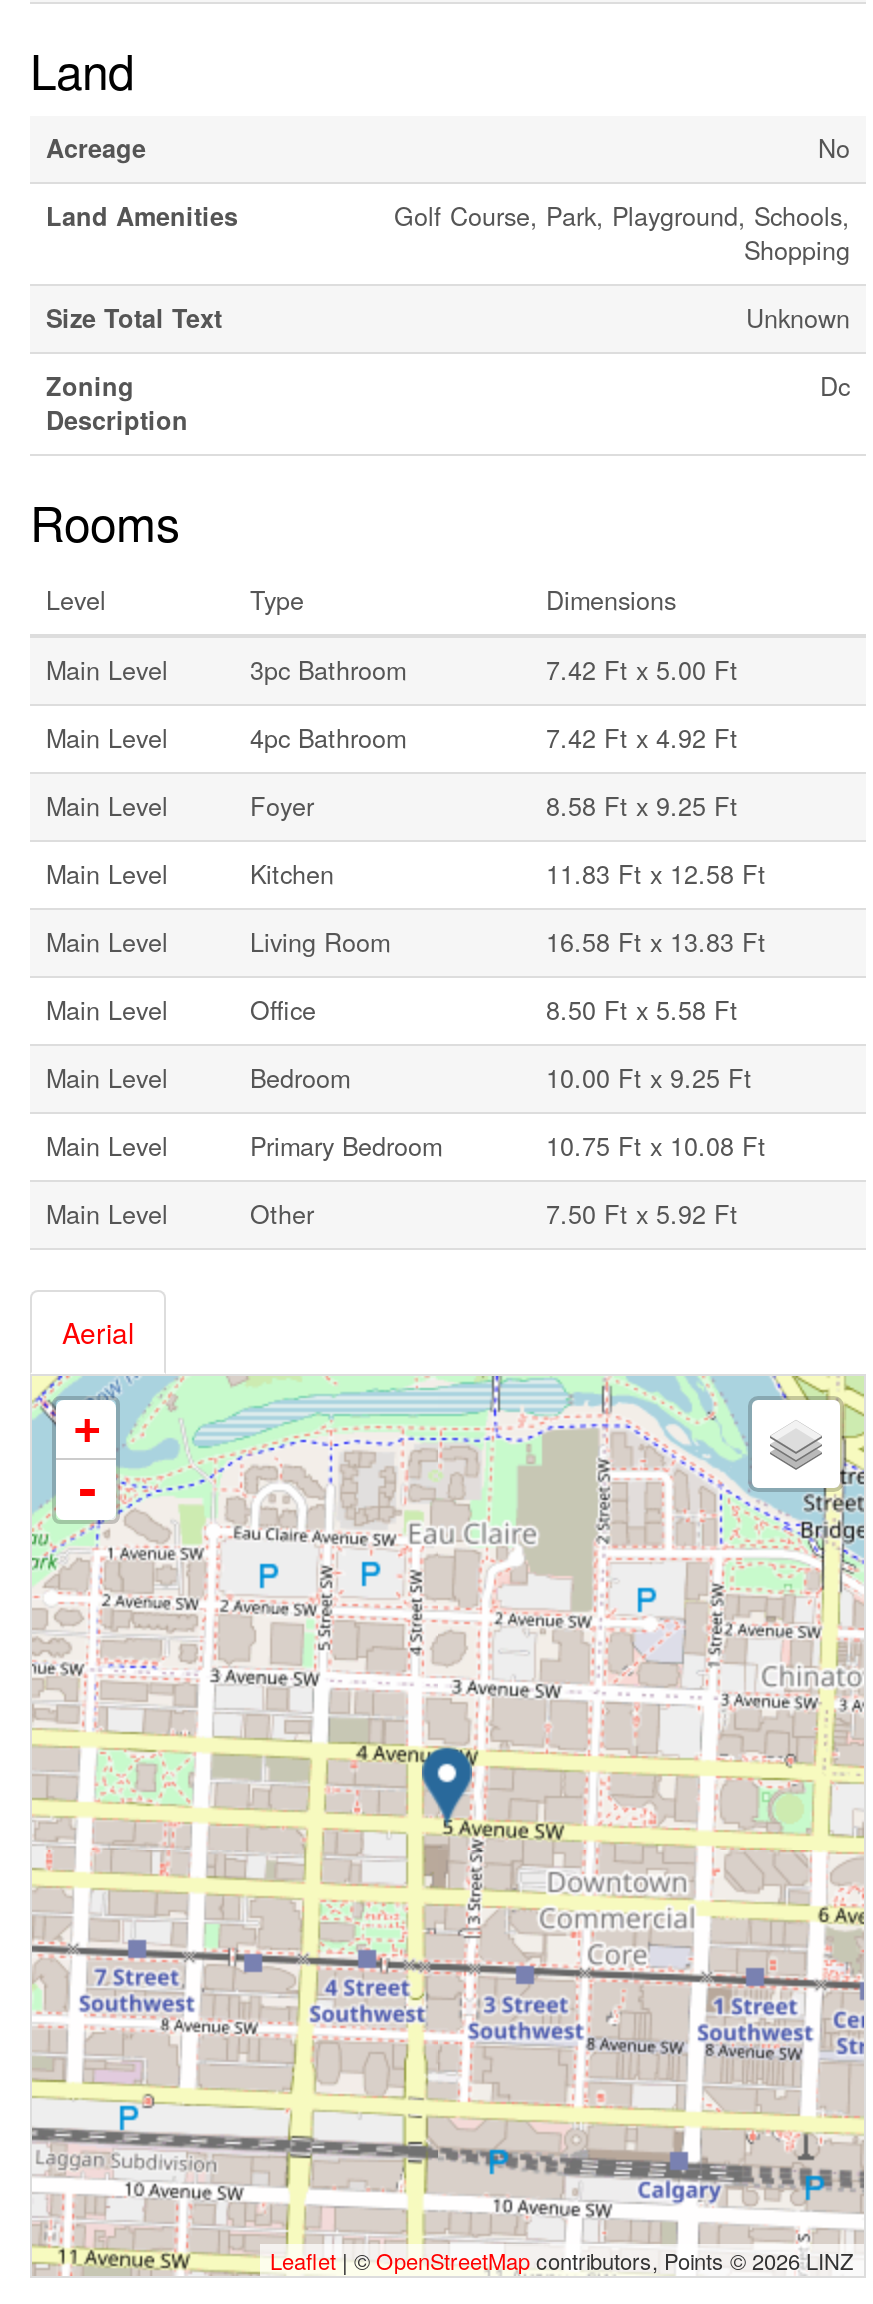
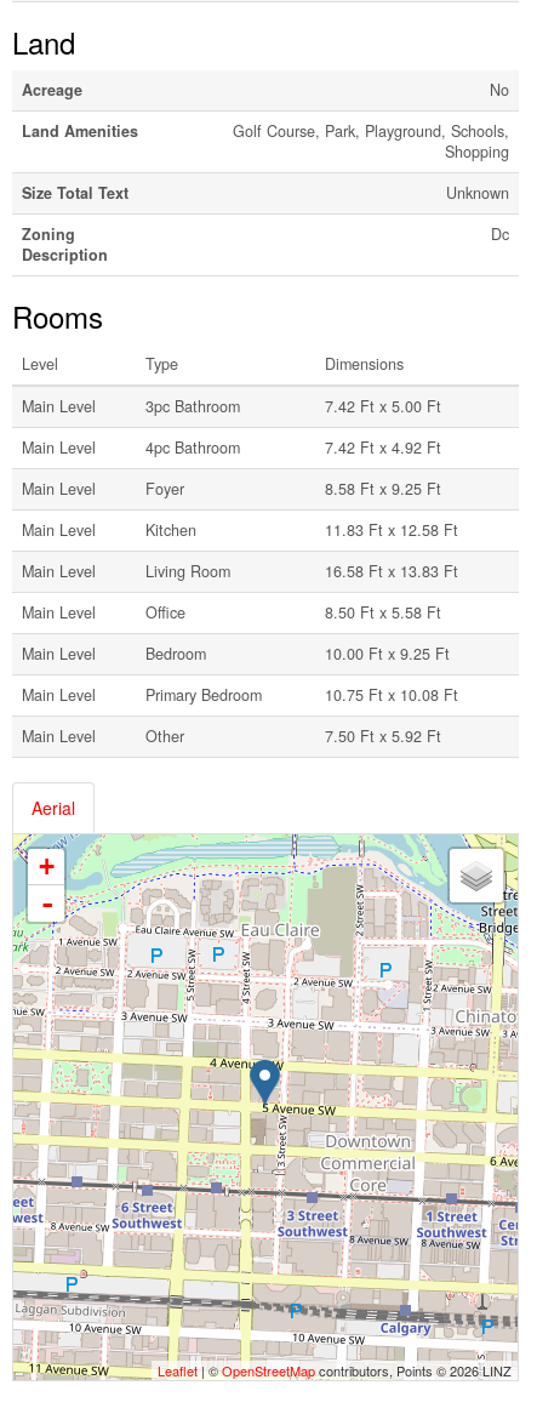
[30,1944,426,2036] [image] -> [12,1181,253,1235] [image]

